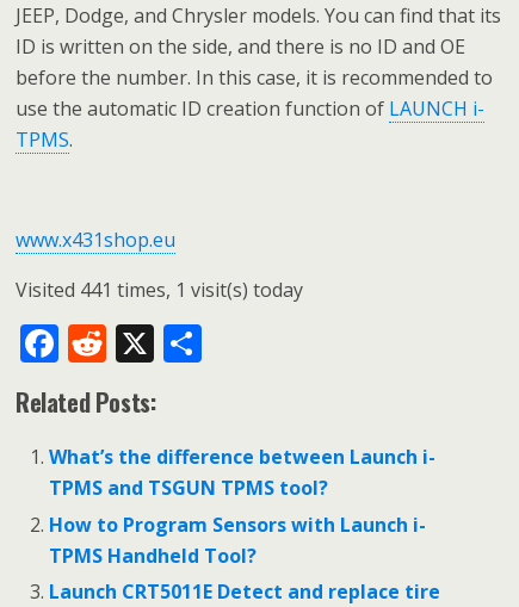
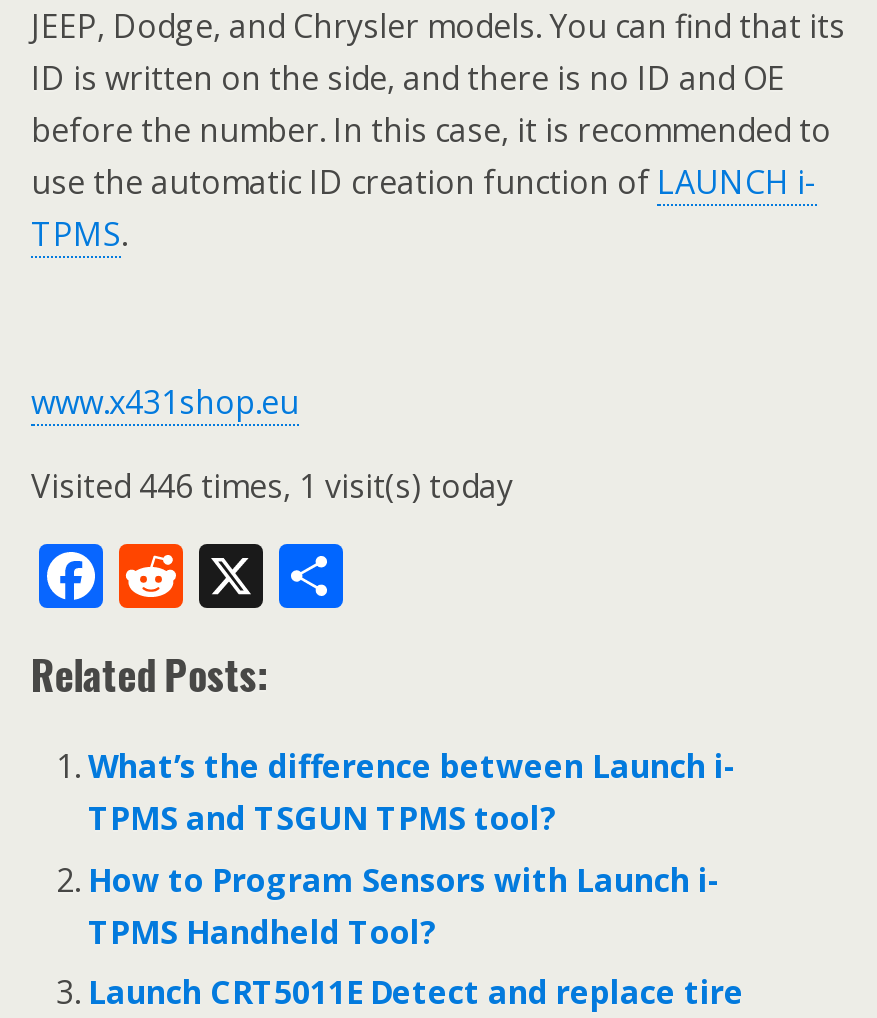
[16,277,303,303] Visited 441 times, 1 visit(s) today -> [31,465,513,509] Visited 446 times, 1 visit(s) today

